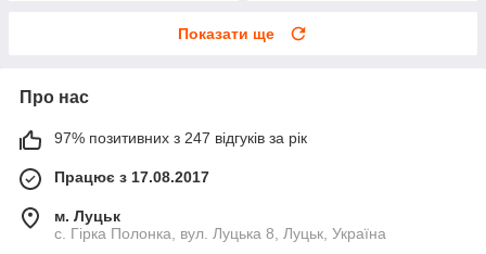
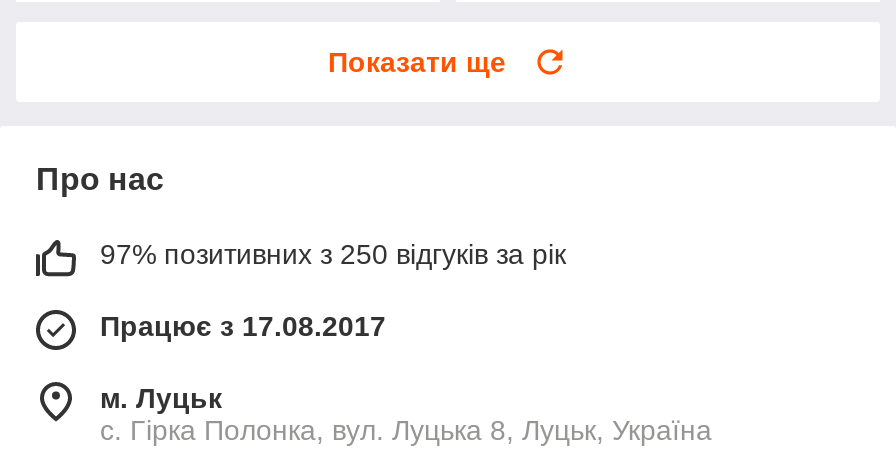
[54,129,307,146] 97% позитивних з 247 відгуків за рік -> [100,238,566,270] 97% позитивних з 250 відгуків за рік

